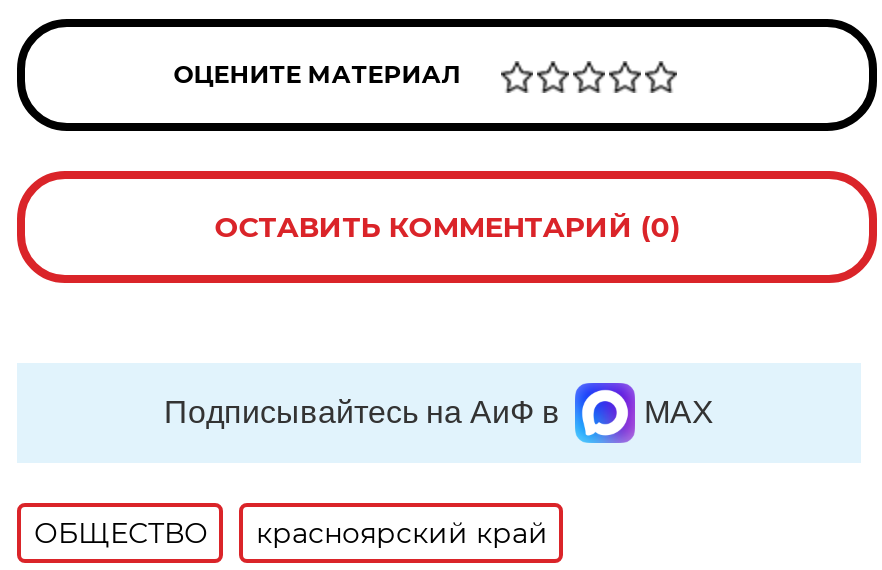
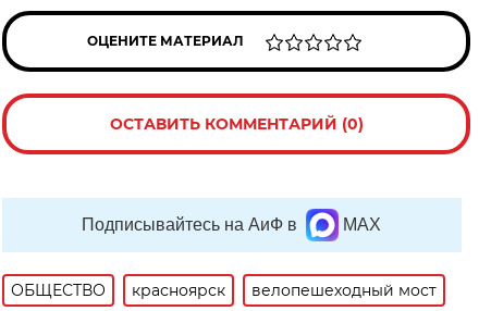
[256,516,548,552] красноярский край -> [132,281,437,300] красноярск | велопешеходный мост

